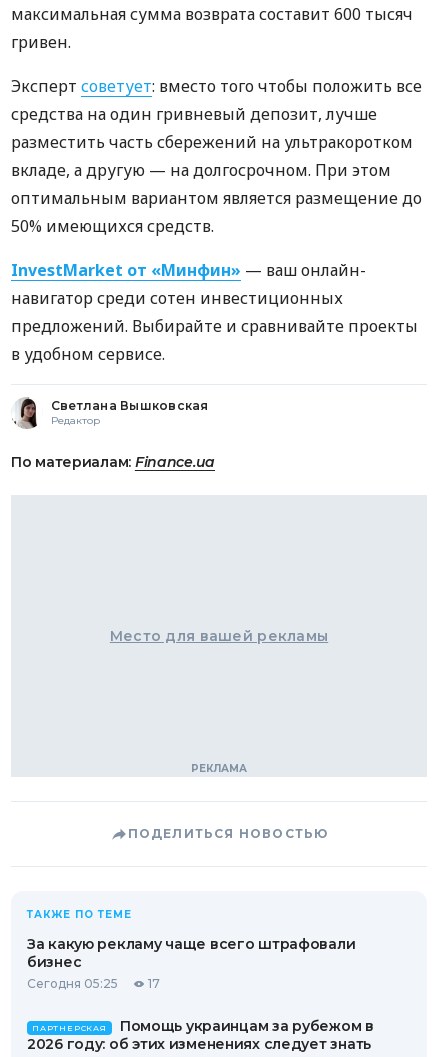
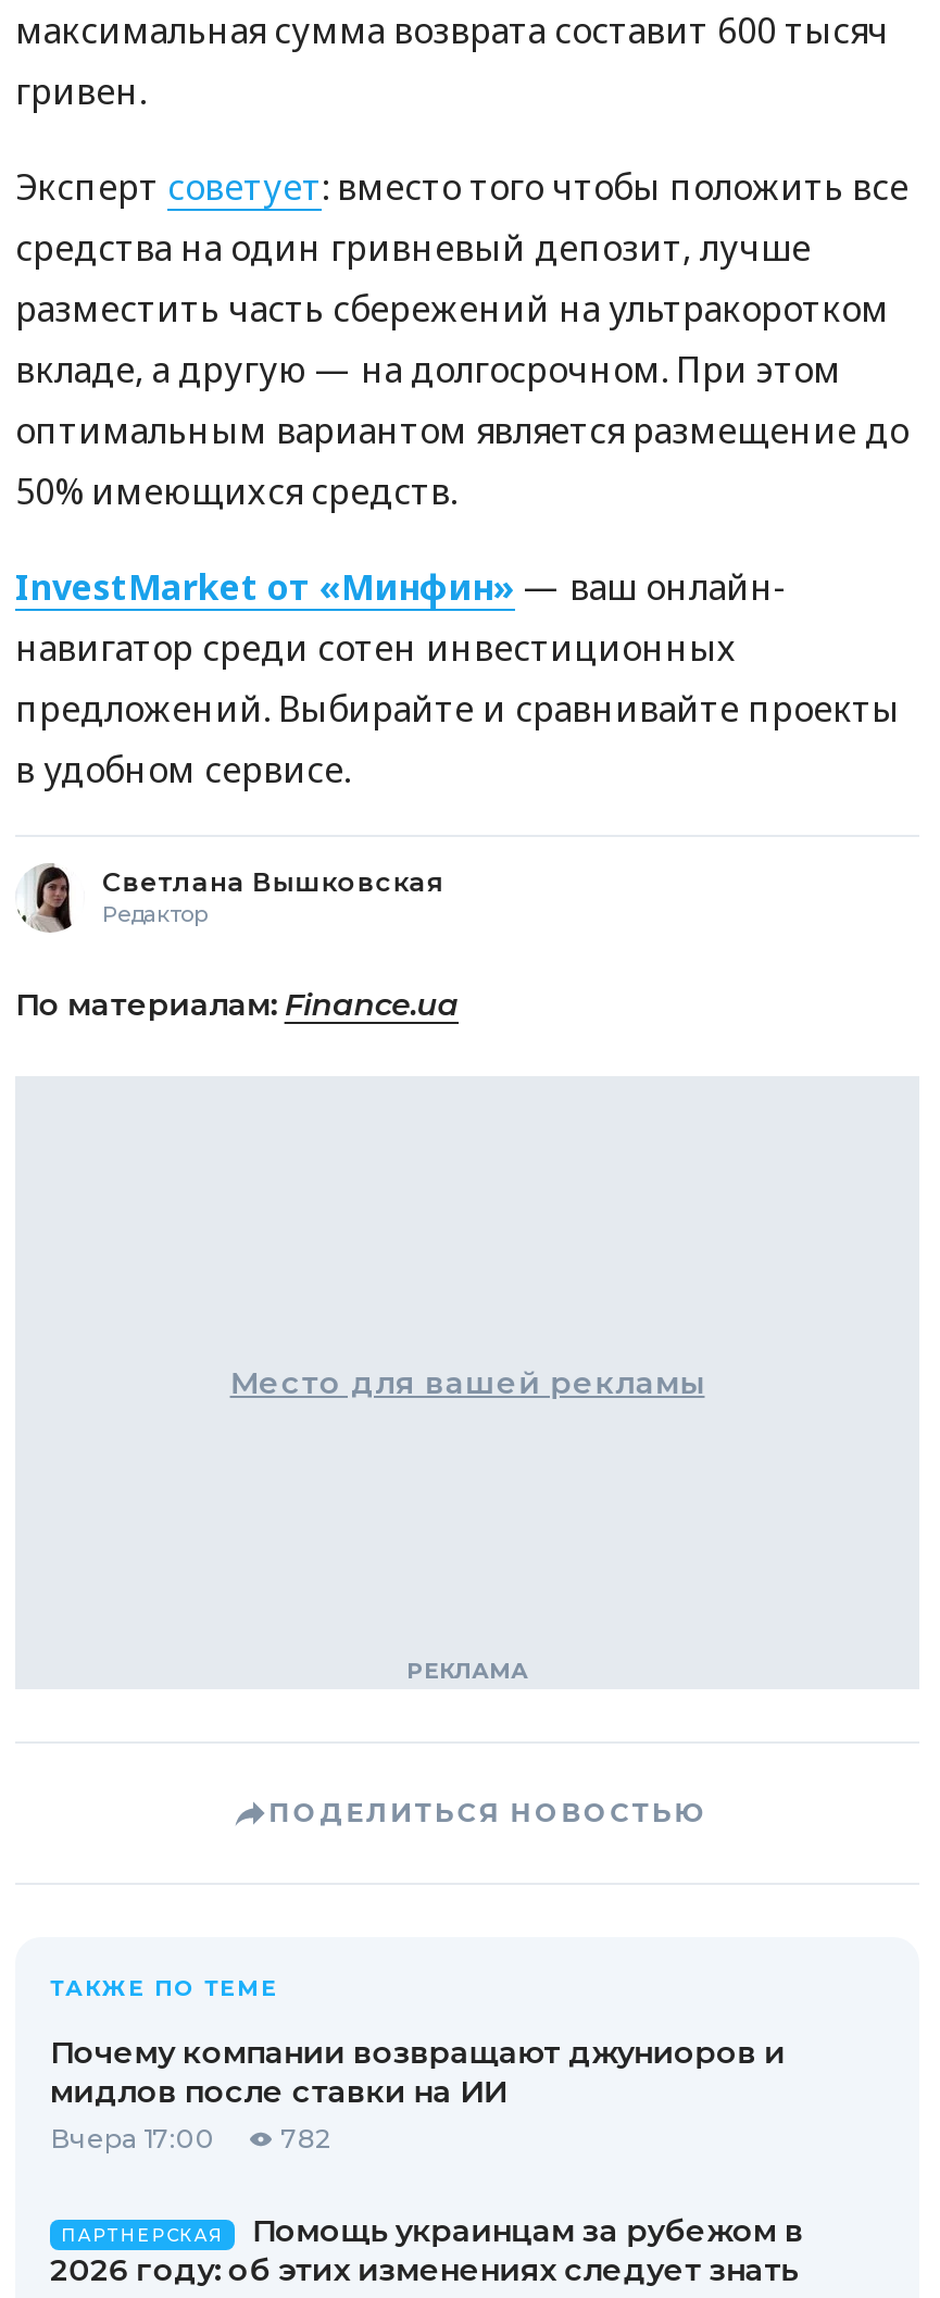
[27,935,355,991] За какую рекламу чаще всего штрафовали | бизнес | Сегодня 05:25 | 17 -> [50,2033,785,2155] Почему компании возвращают джуниоров и | мидлов после ставки на ИИ | Вчера 17:00 | 782

